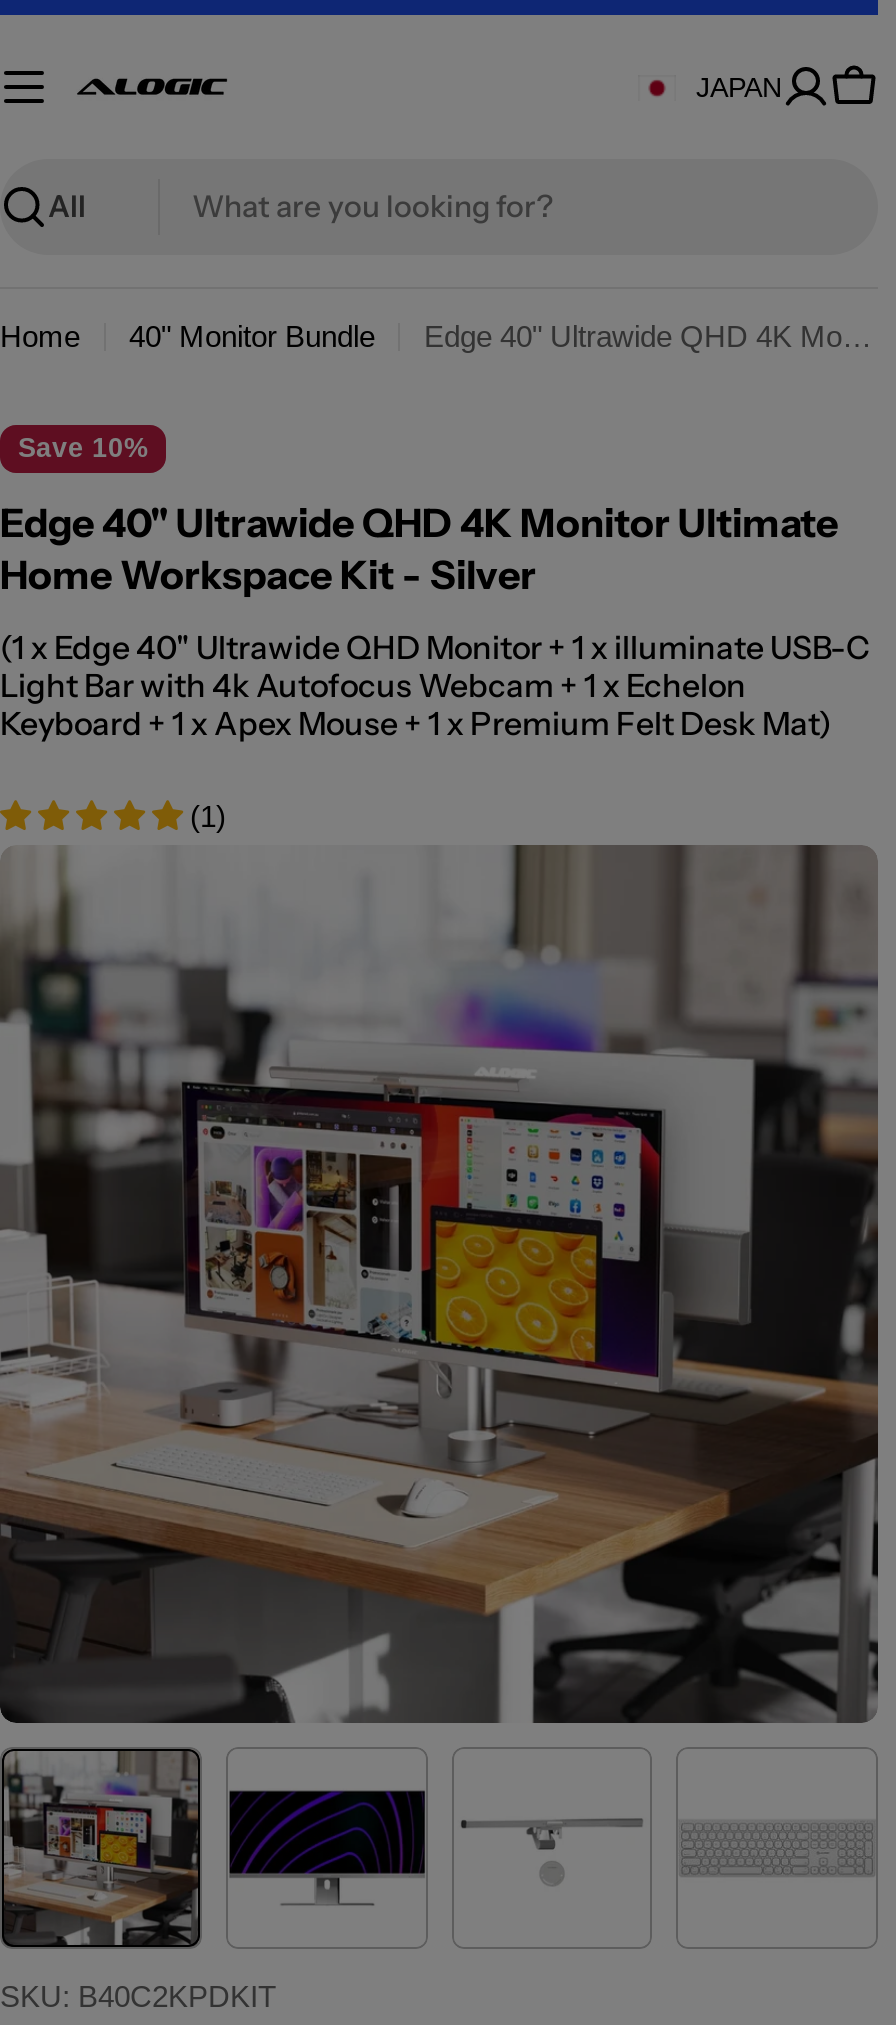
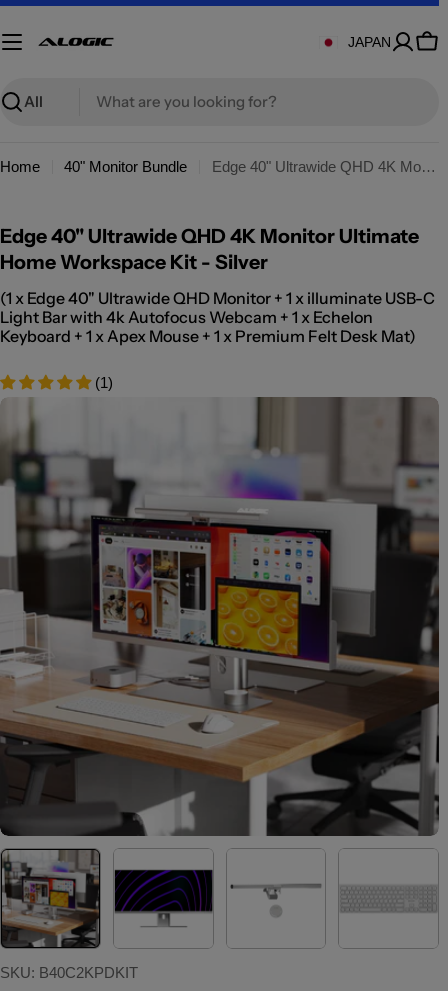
[18,433,148,463] Save 10% -> none

